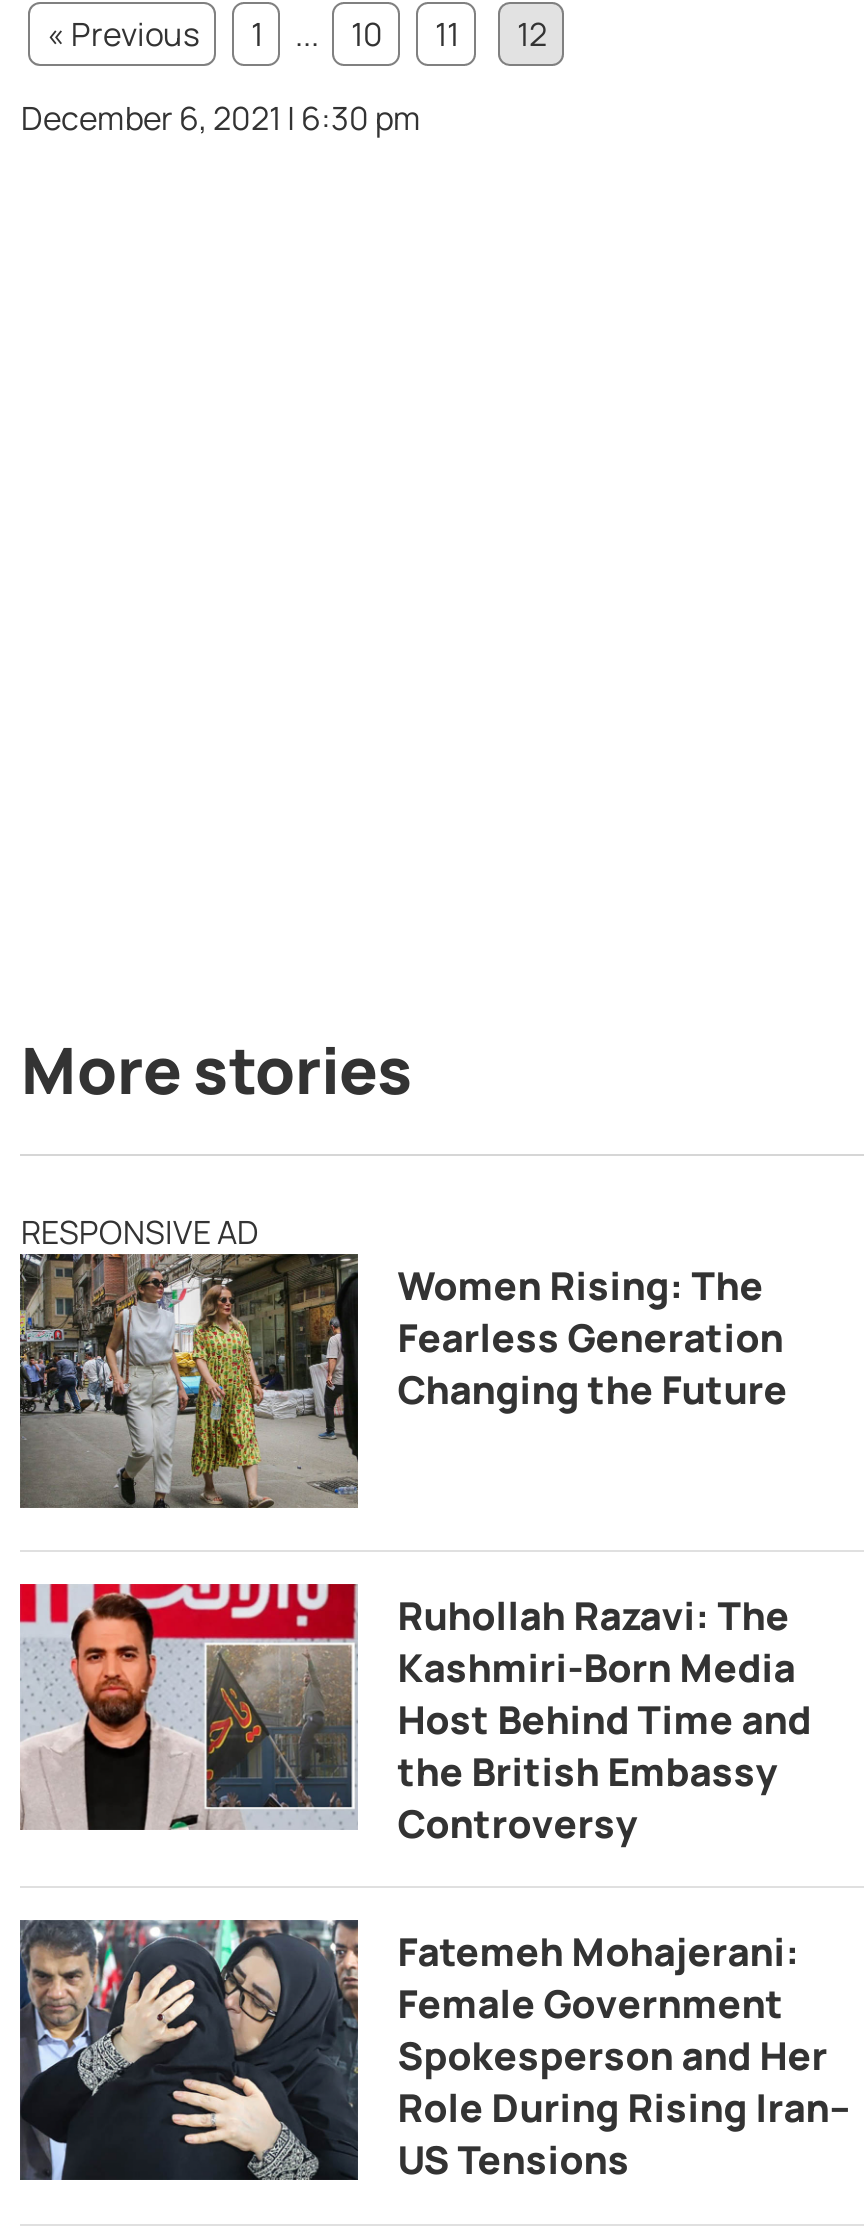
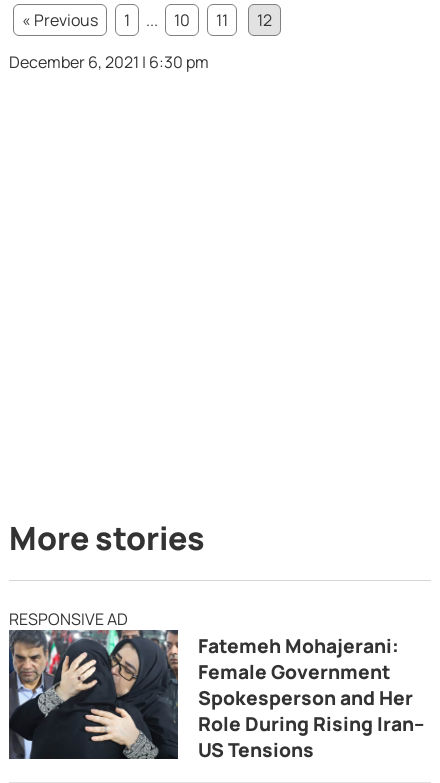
[18,1252,787,1510] [image] | Women Rising: The | Fearless Generation | Changing the Future -> none
[18,1582,811,1849] [image] | Ruhollah Razavi: The | Kashmiri-Born Media | Host Behind Time and | the British Embassy | Controversy -> none

